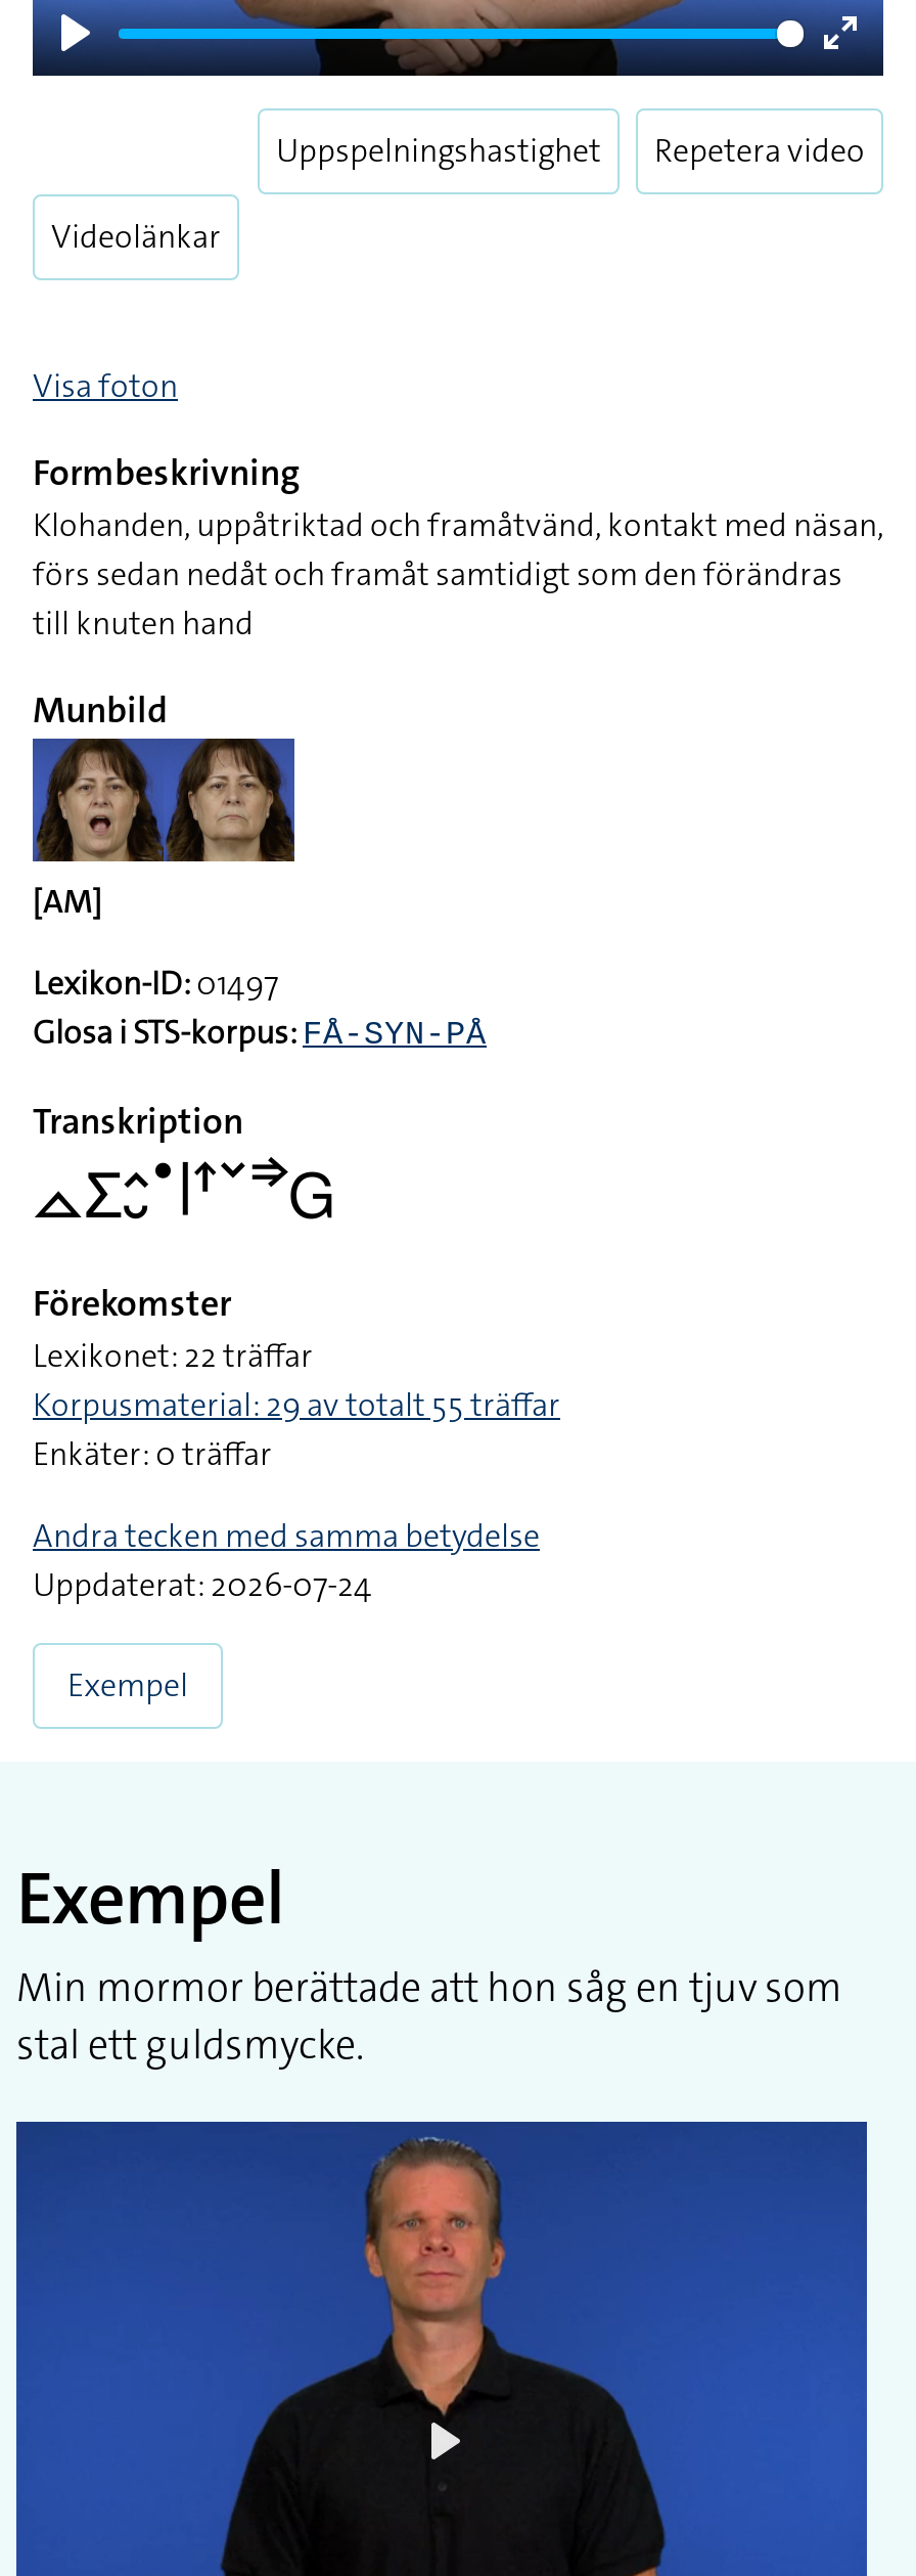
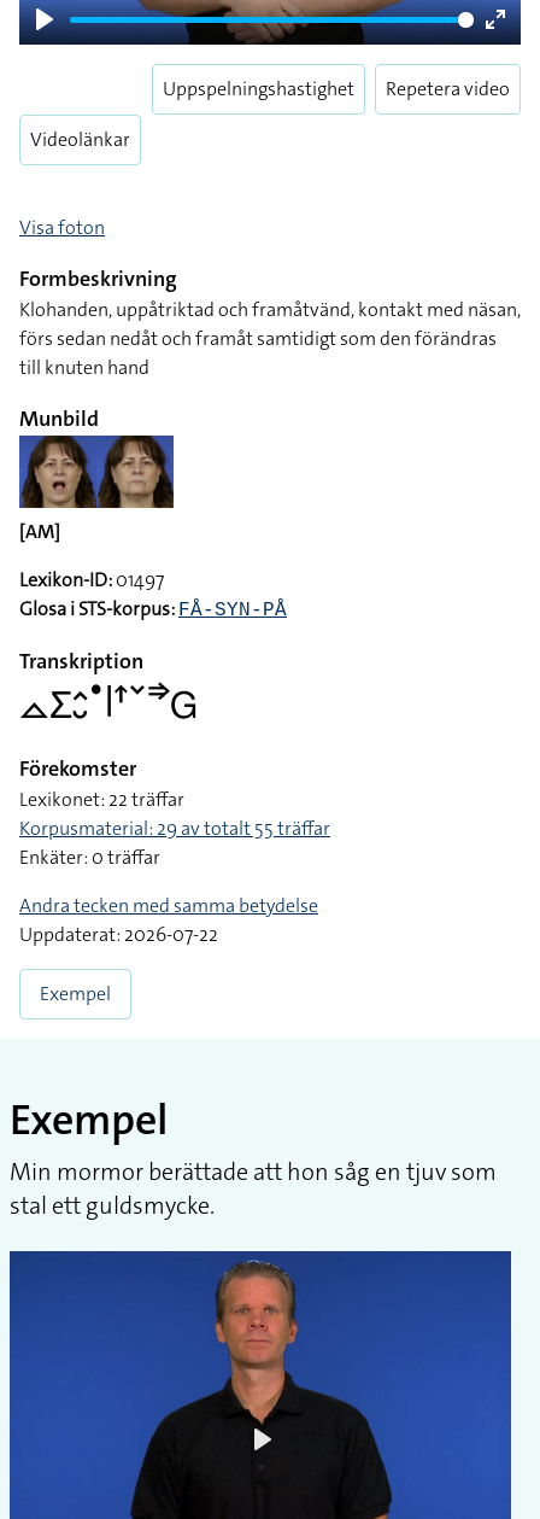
[33,1563,372,1606] Uppdaterat: 2026-07-24 -> [19,921,218,947] Uppdaterat: 2026-07-22

